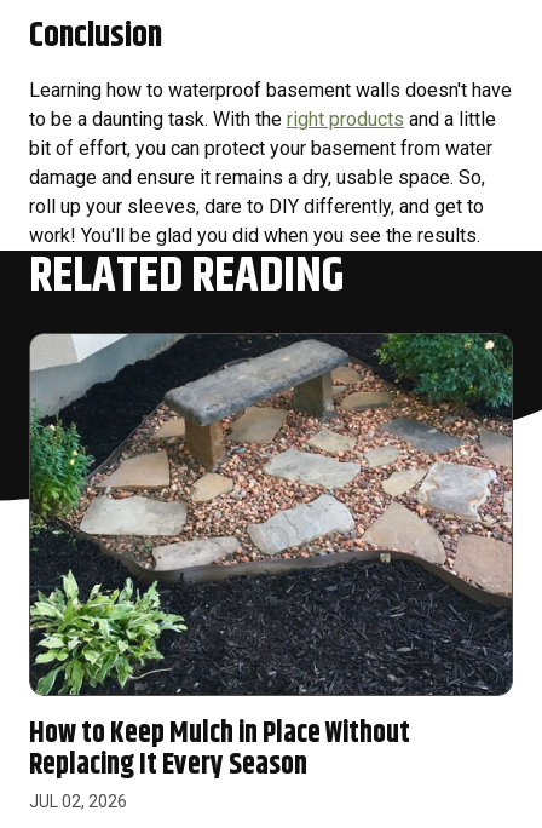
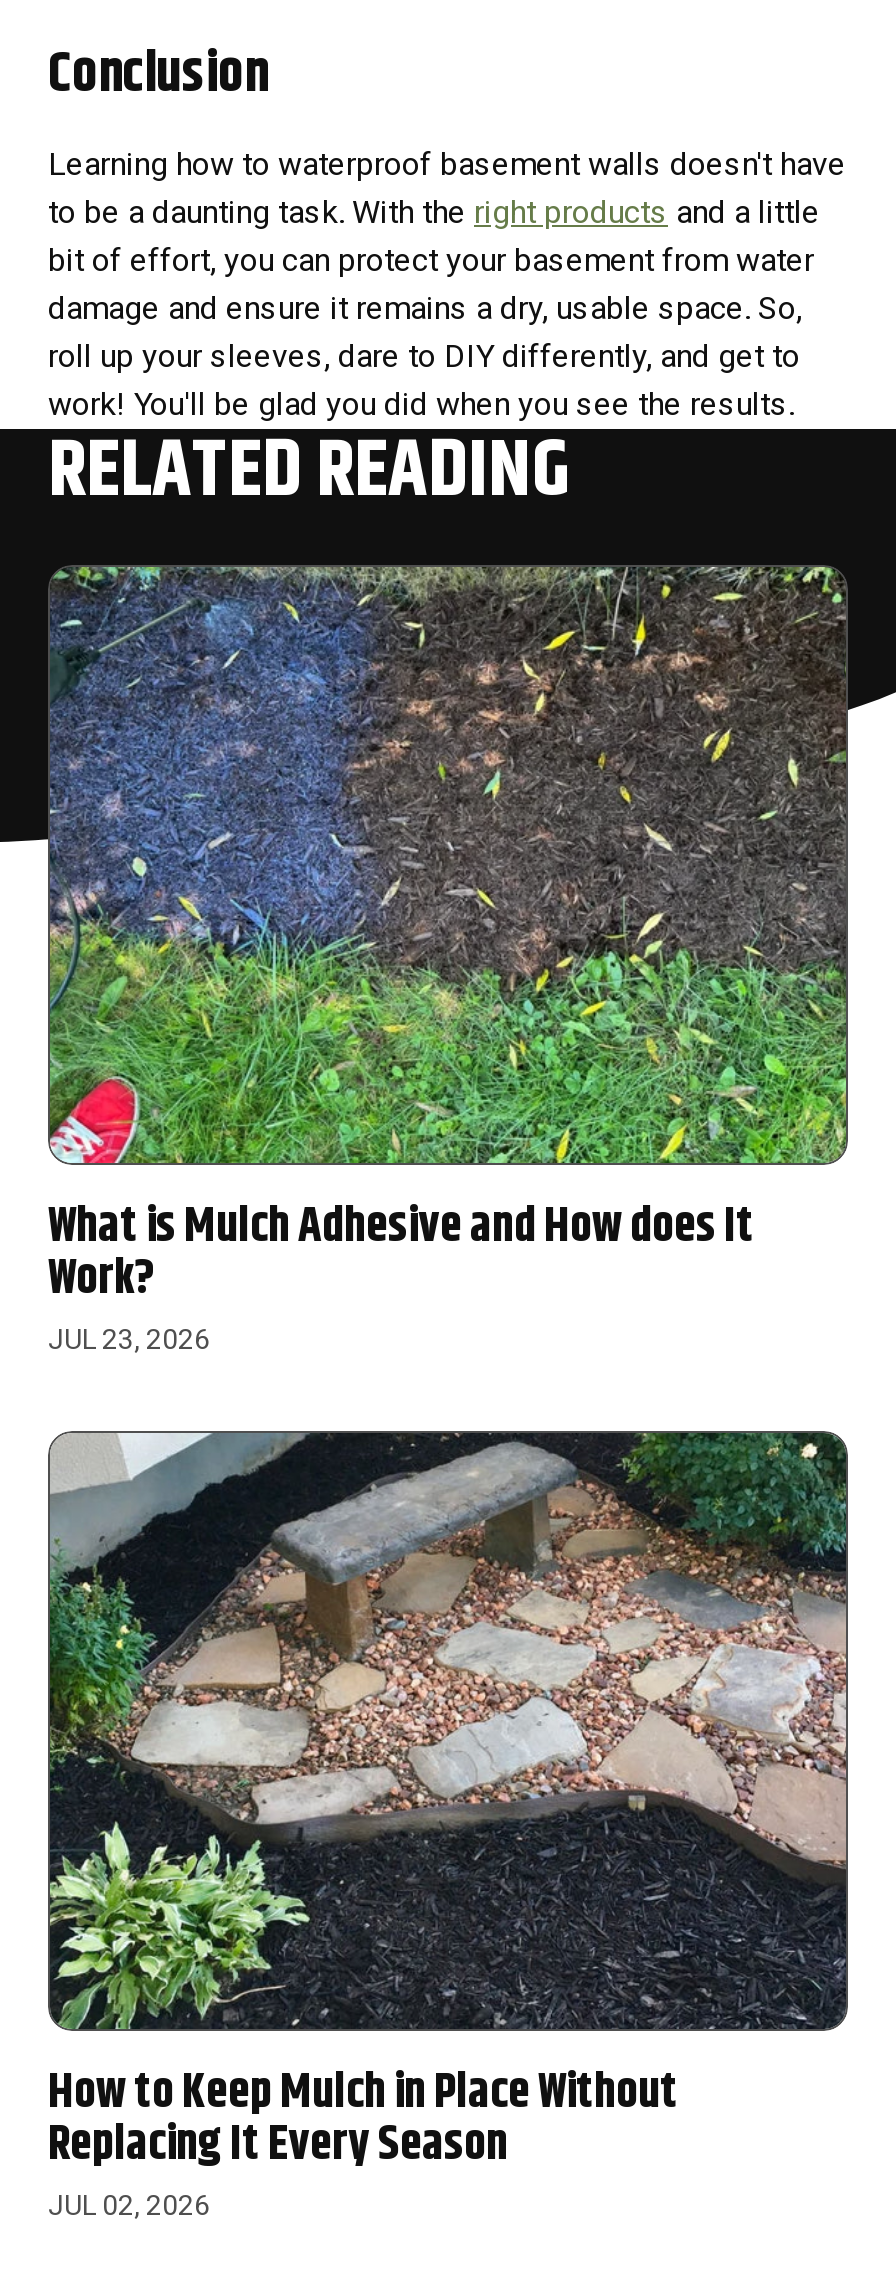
none -> [48,565,848,1355] [image] | What is Mulch Adhesive and How does It | Work? | JUL 23, 2026

